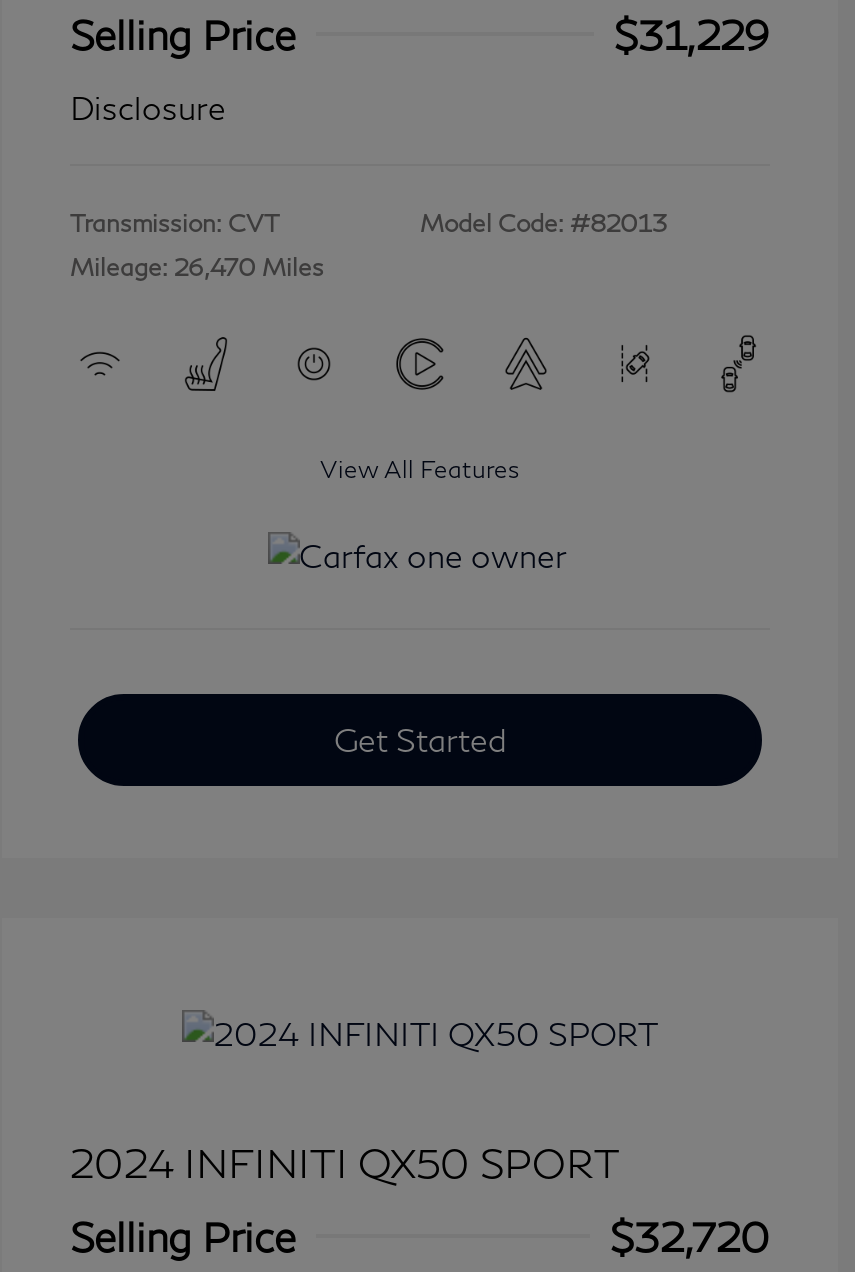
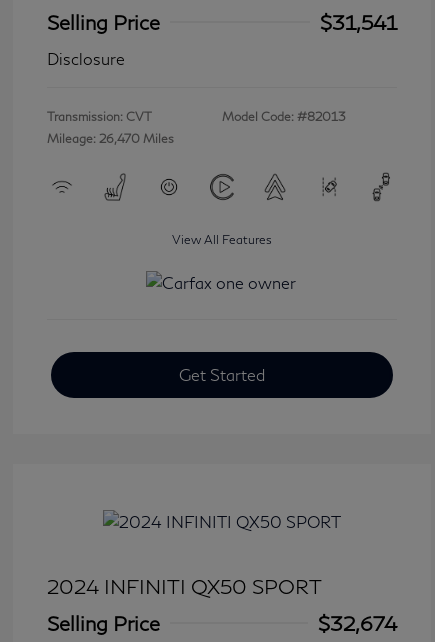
[614,10,770,58] $31,229 -> [320,10,397,34] $31,541
[610,1212,770,1260] $32,720 -> [318,611,397,635] $32,674

